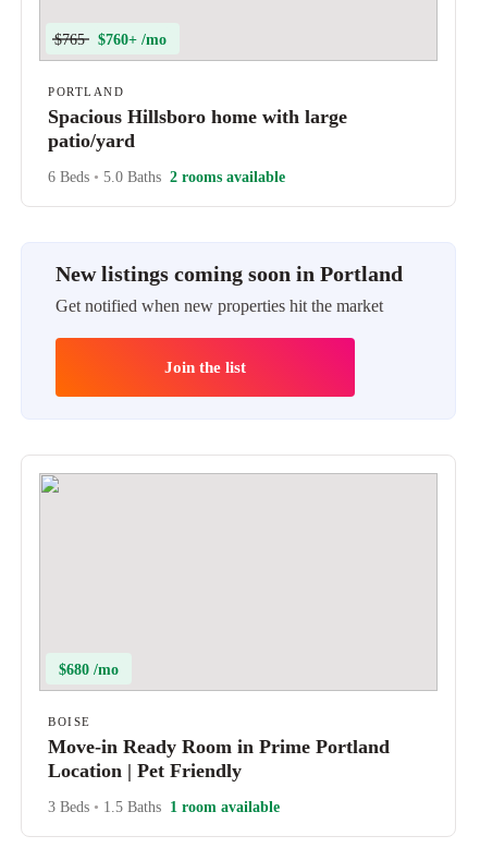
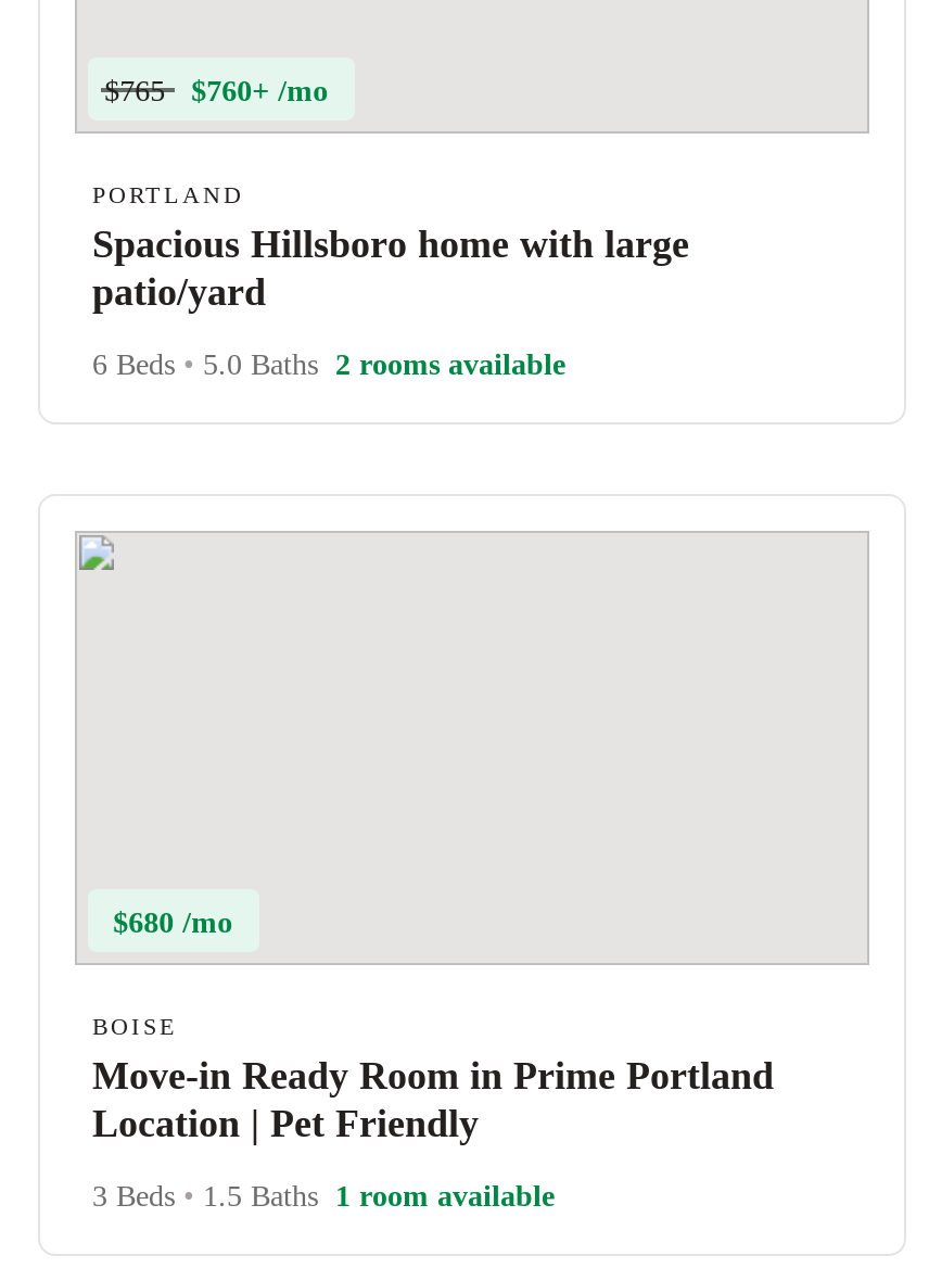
[56,262,403,376] New listings coming soon in Portland | Get notified when new properties hit the market | Join the list -> none

